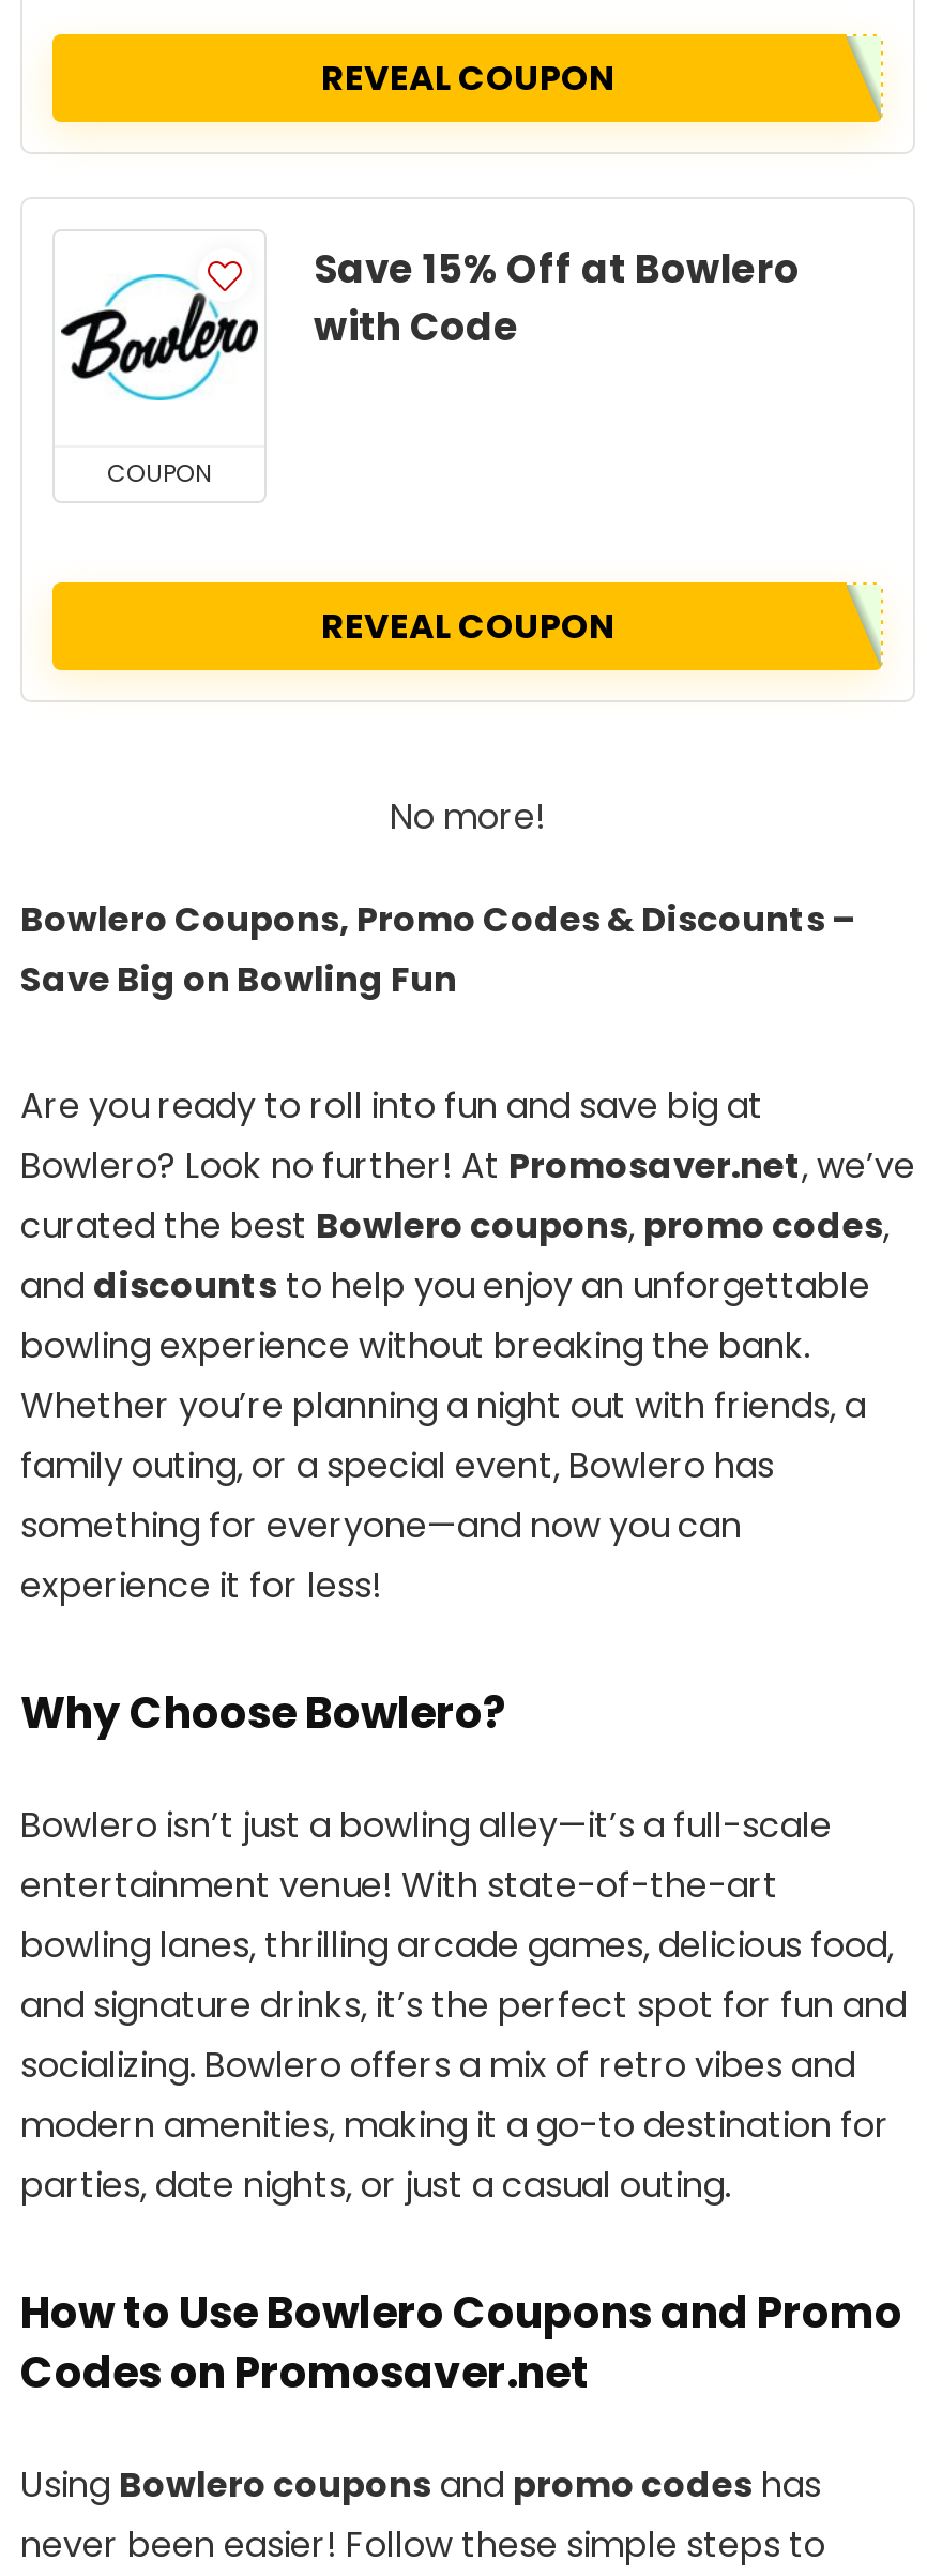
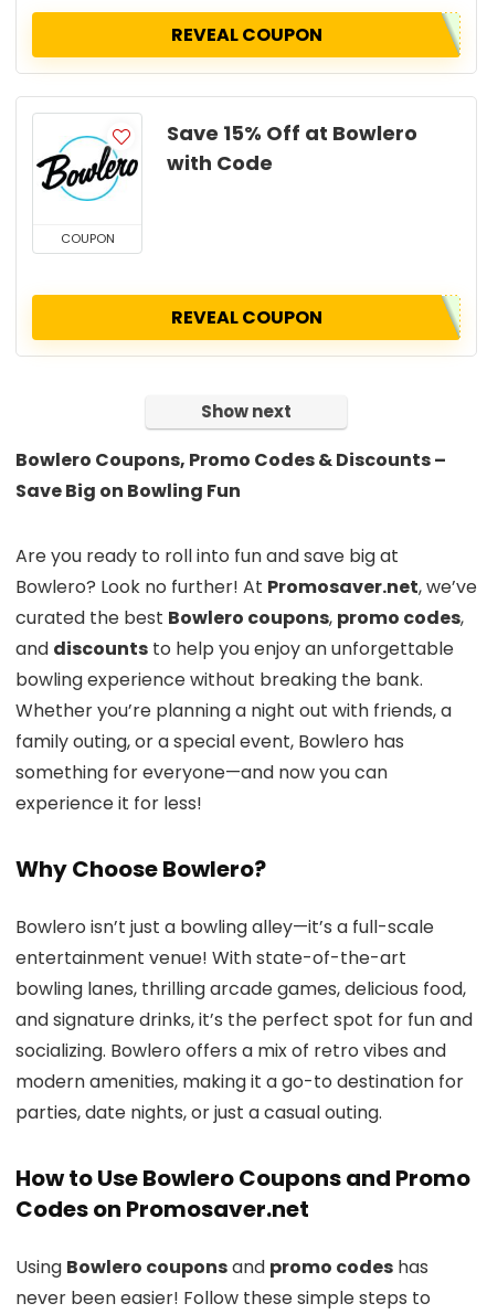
[390,792,546,842] No more! -> [201,400,292,423] Show next

